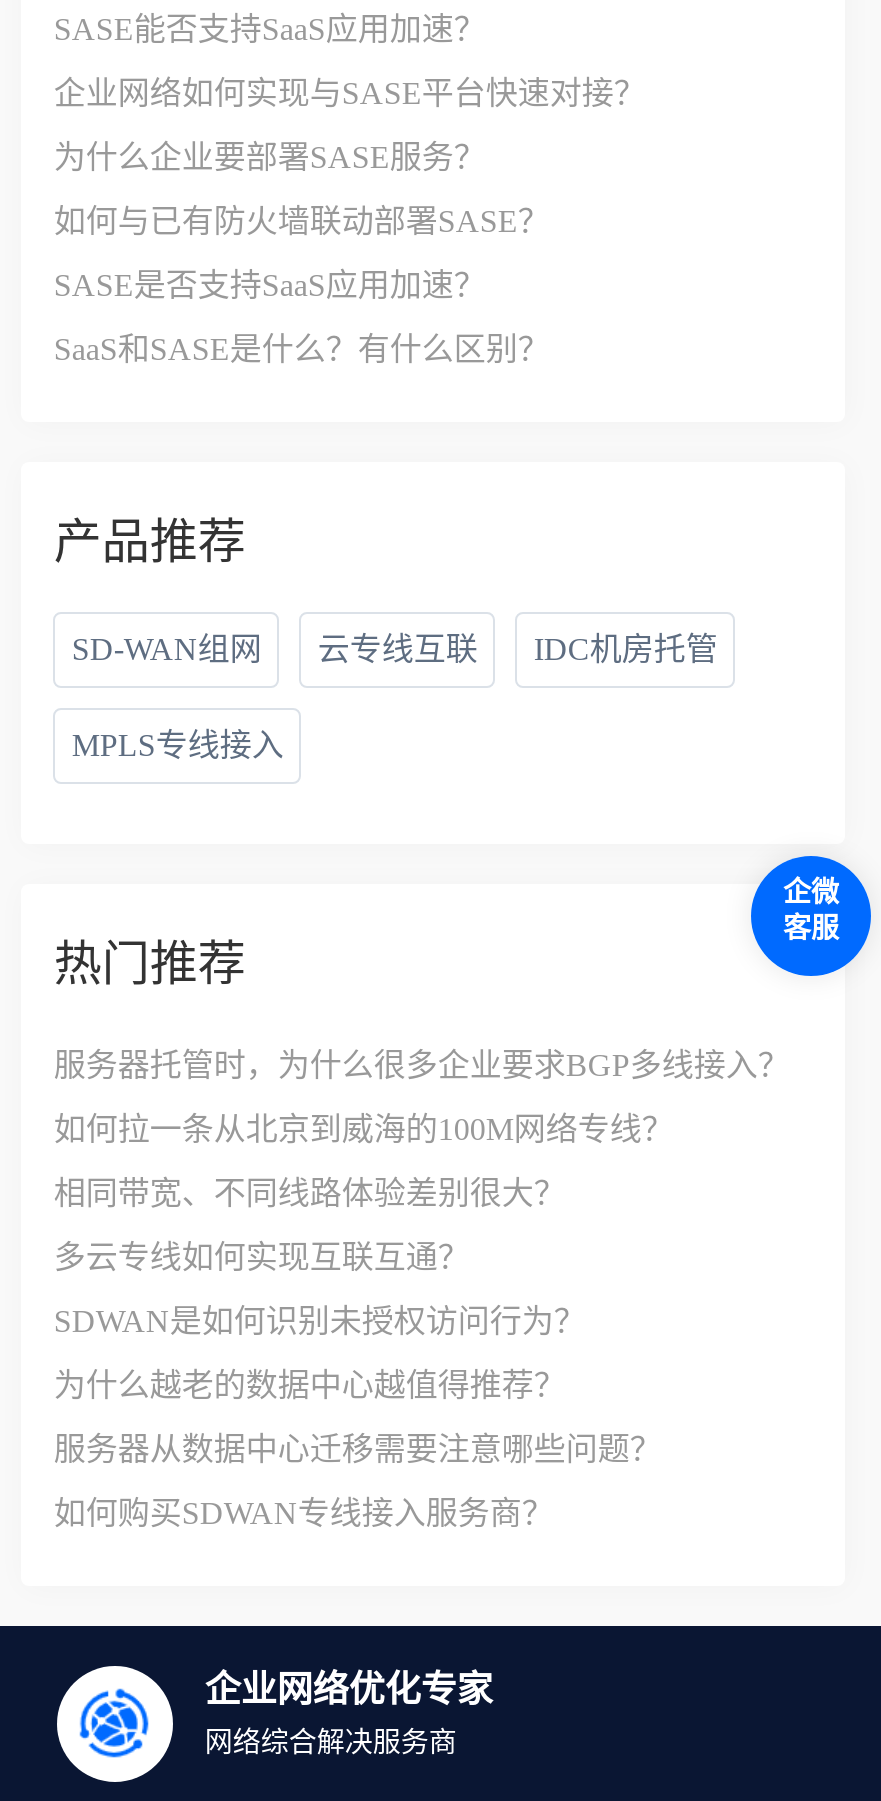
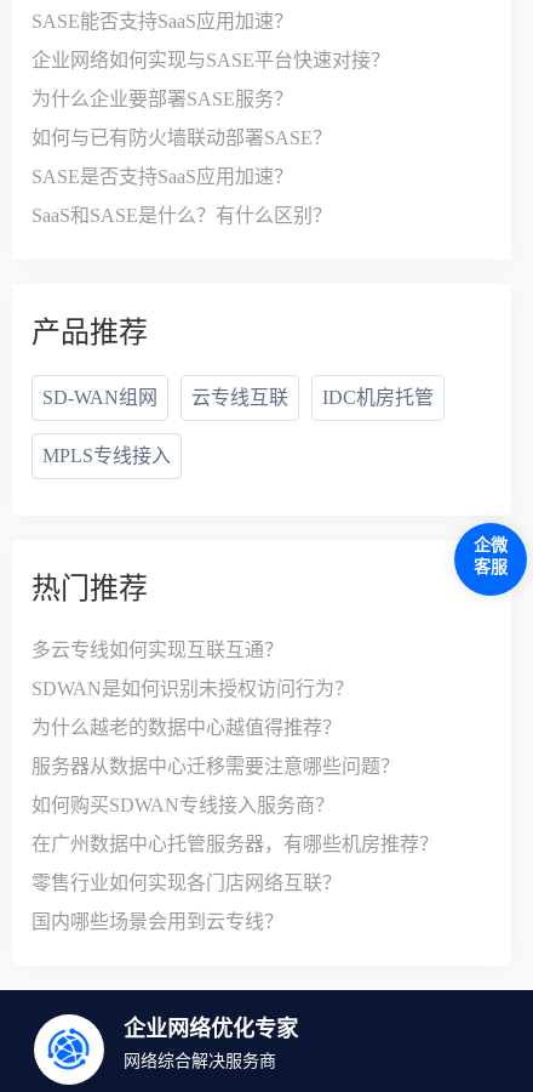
[54,1047,790,1209] 服务器托管时，为什么很多企业要求BGP多线接入？ | 如何拉一条从北京到威海的100M网络专线？ | 相同带宽、不同线路体验差别很大？ -> none
moved [54,1239,662,1529] -> [32,639,400,815]: 多云专线如何实现互联互通？ | SDWAN是如何识别未授权访问行为？ | 为什么越老的数据中心越值得推荐？ | 服务器从数据中心迁移需要注意哪些问题？ | 如何购买SDWAN专线接入服务商？
none -> [32,833,439,931] 在广州数据中心托管服务器，有哪些机房推荐？ | 零售行业如何实现各门店网络互联？ | 国内哪些场景会用到云专线？

